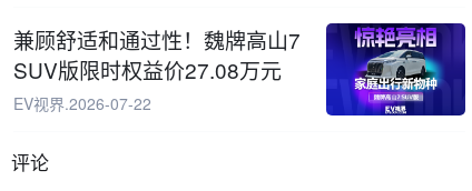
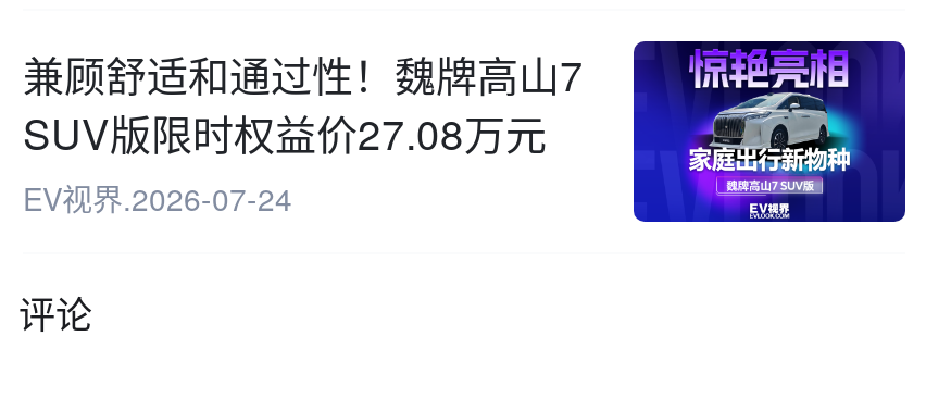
[13,92,151,114] EV视界.2026-07-22 -> [23,176,292,220] EV视界.2026-07-24

